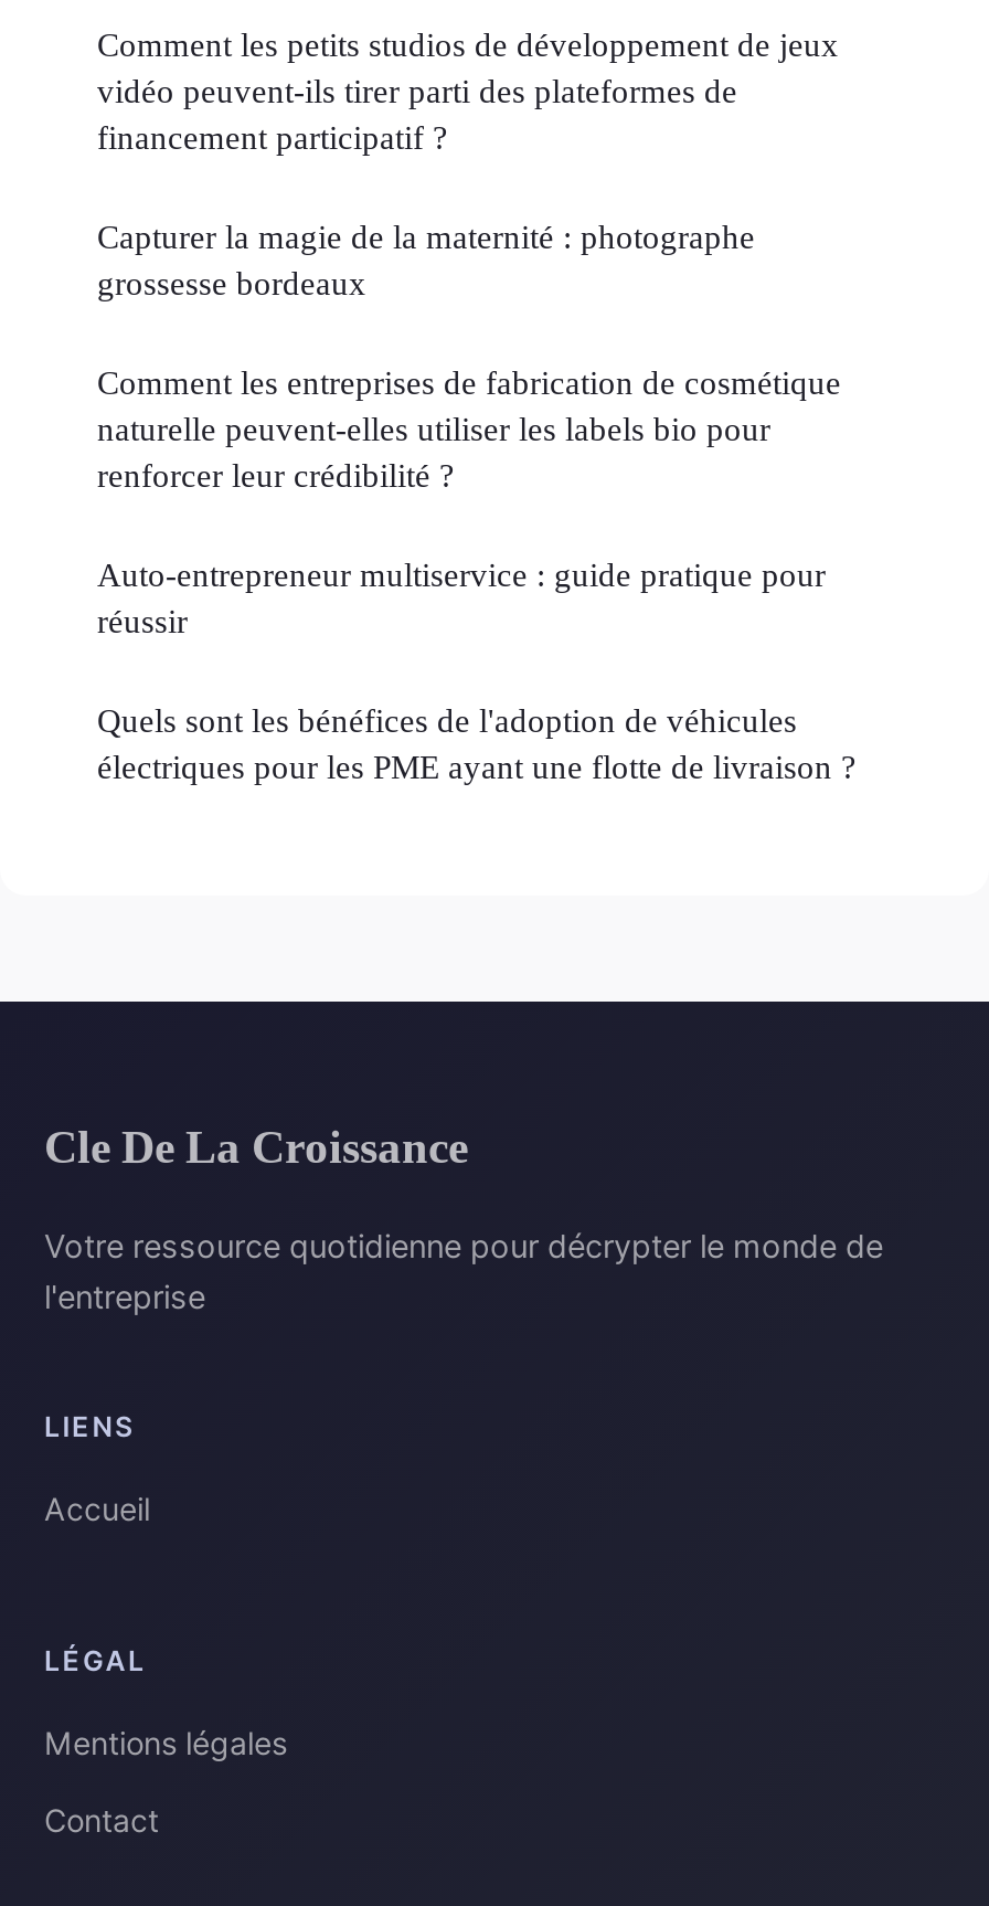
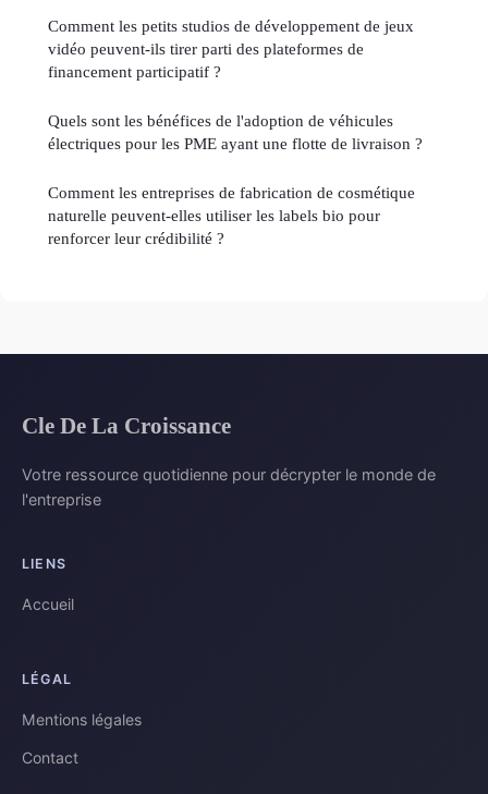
[97,218,755,301] Capturer la magie de la maternité : photographe | grossesse bordeaux -> none
[97,555,826,639] Auto-entrepreneur multiservice : guide pratique pour | réussir -> none
moved [97,701,857,785] -> [48,111,423,152]: Quels sont les bénéfices de l'adoption de véhicules | électriques pour les PME ayant une flotte de livraison ?

